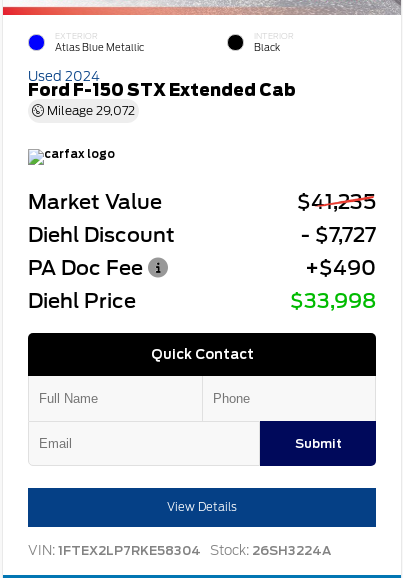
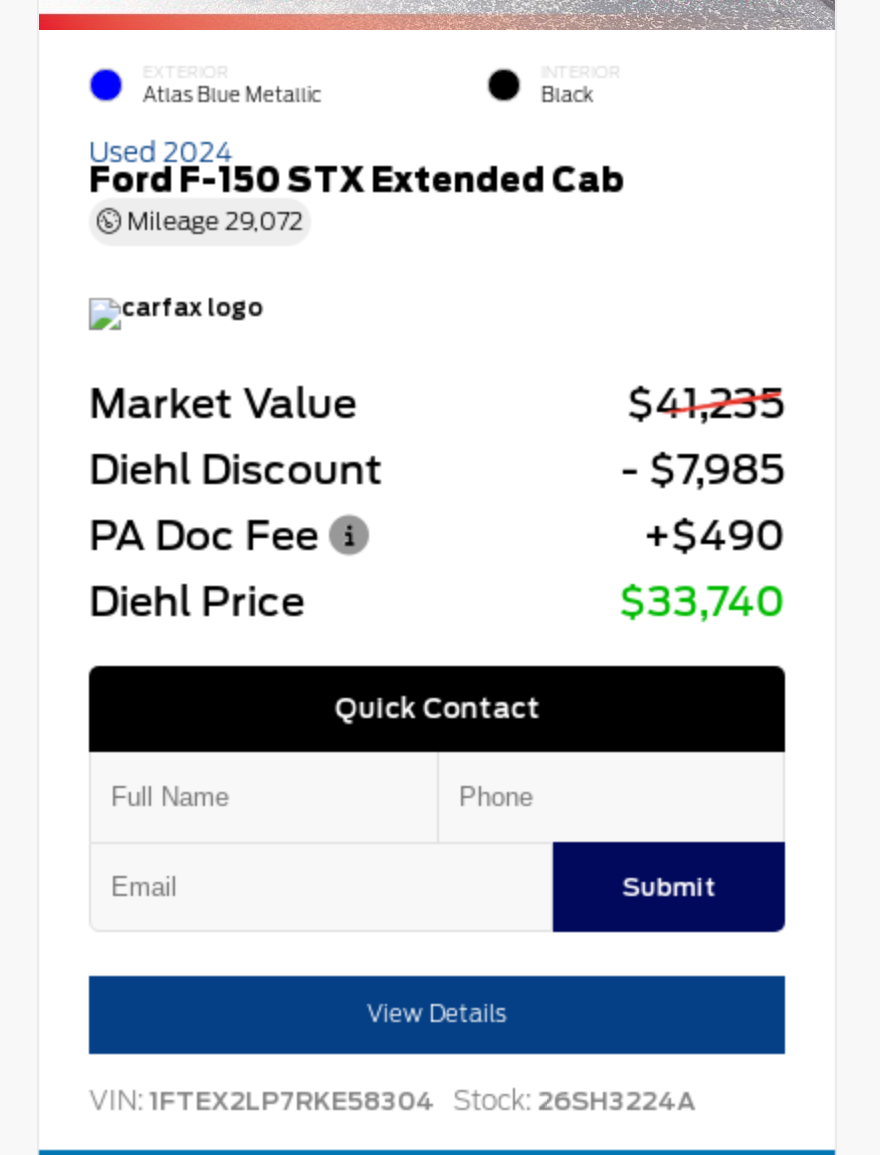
[301,222,376,246] - $7,727 -> [621,445,785,493] - $7,985
[290,288,376,312] $33,998 -> [619,577,785,625] $33,740

